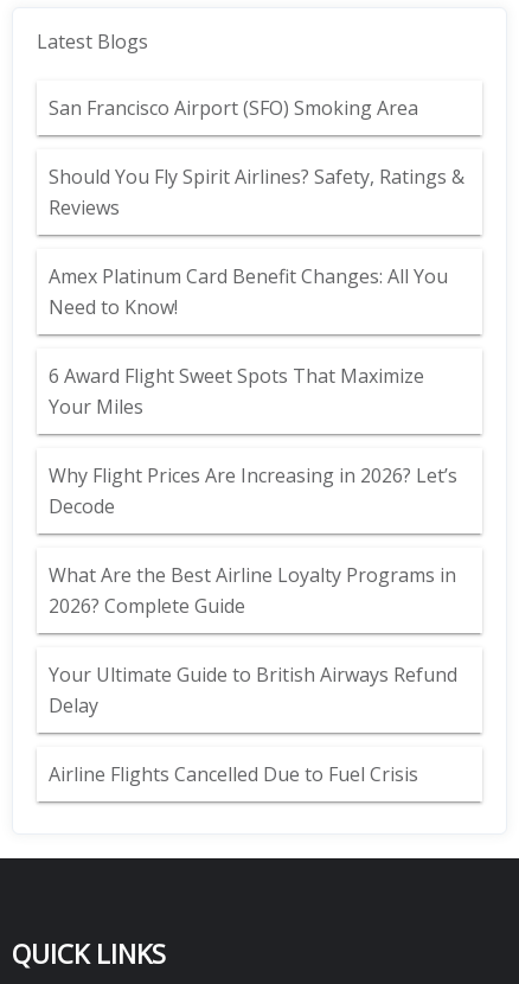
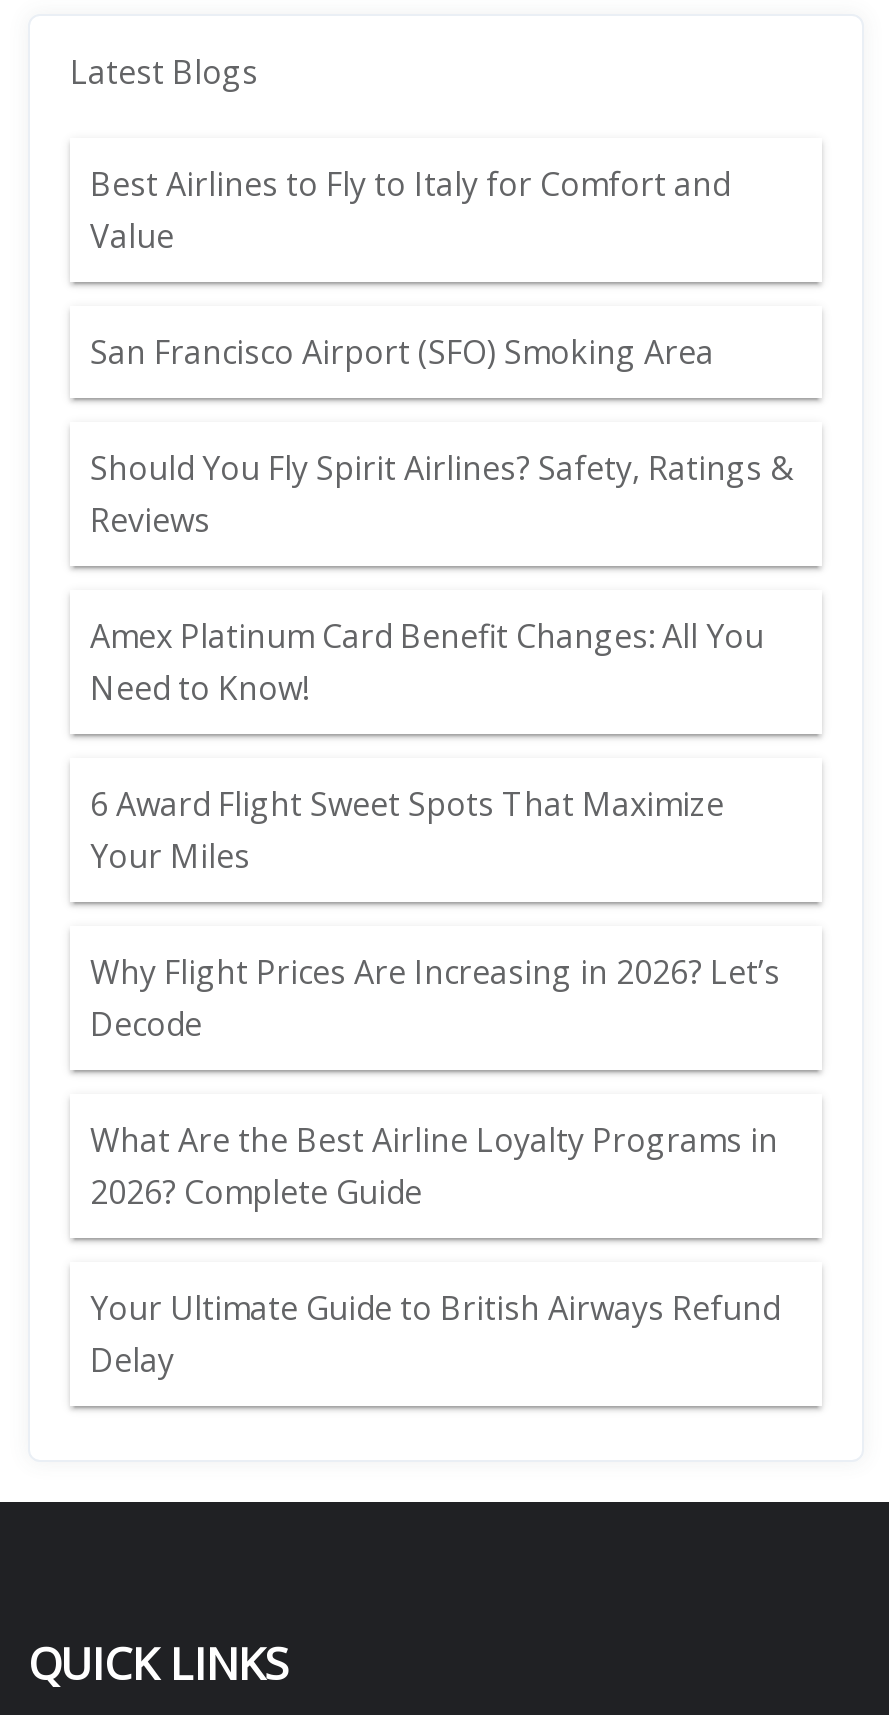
none -> [90,162,730,258] Best Airlines to Fly to Italy for Comfort and | Value
moved [49,95,464,718] -> [90,330,792,1382]: San Francisco Airport (SFO) Smoking Area | Should You Fly Spirit Airlines? Safety, Ratings & | Reviews | ... | Your Ultimate Guide to British Airways Refund | Delay
[49,761,418,787] Airline Flights Cancelled Due to Fuel Crisis -> none

